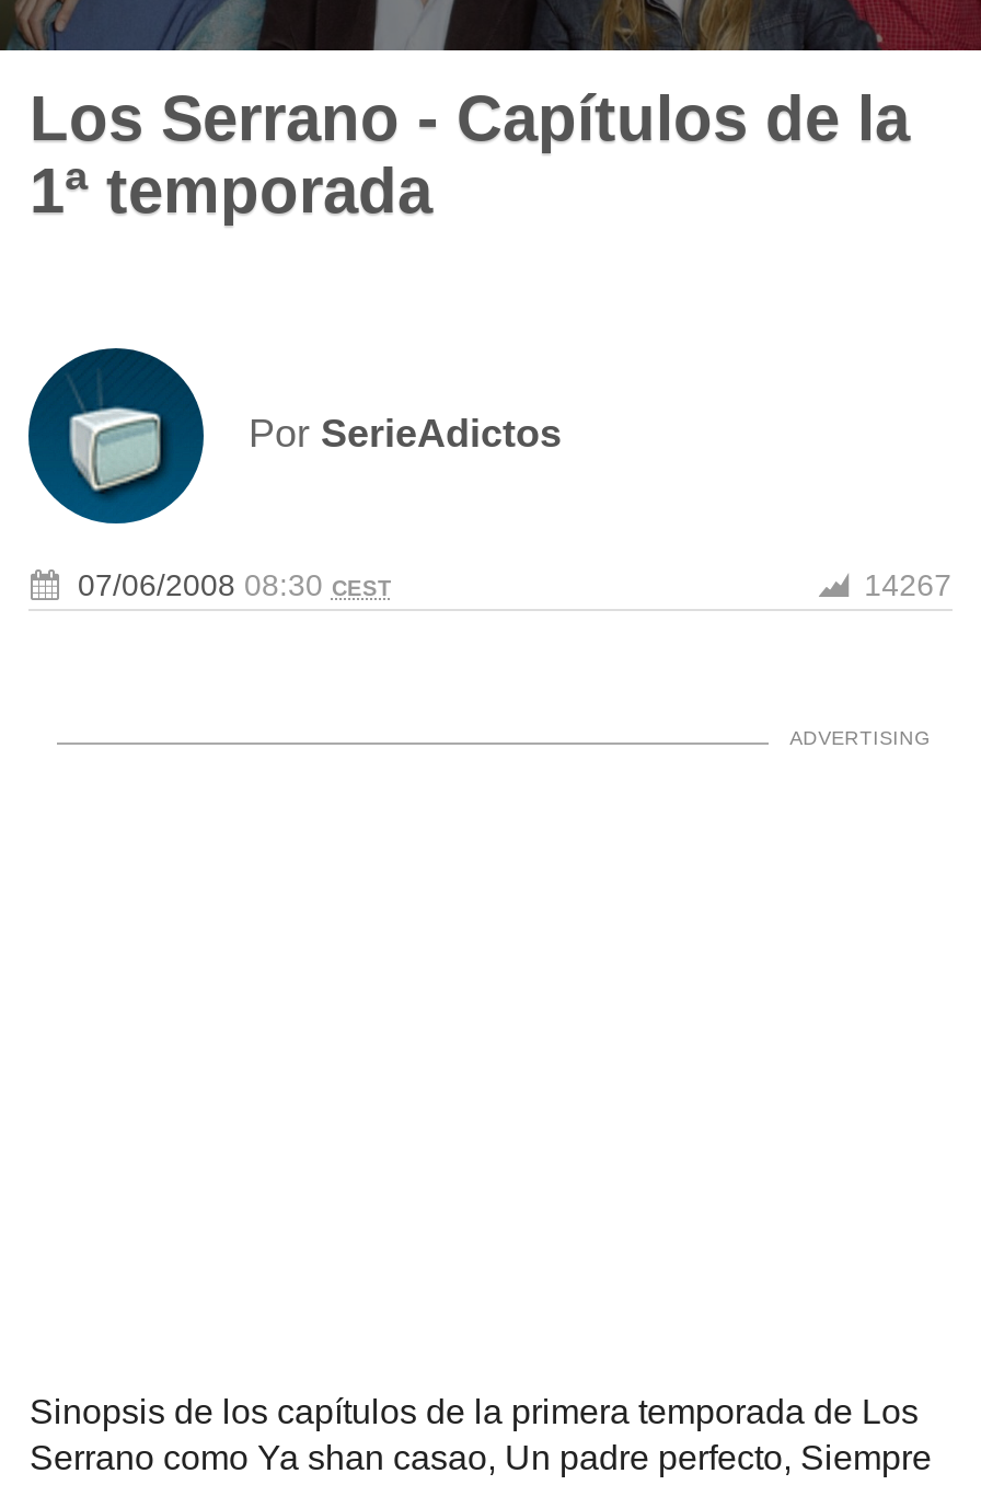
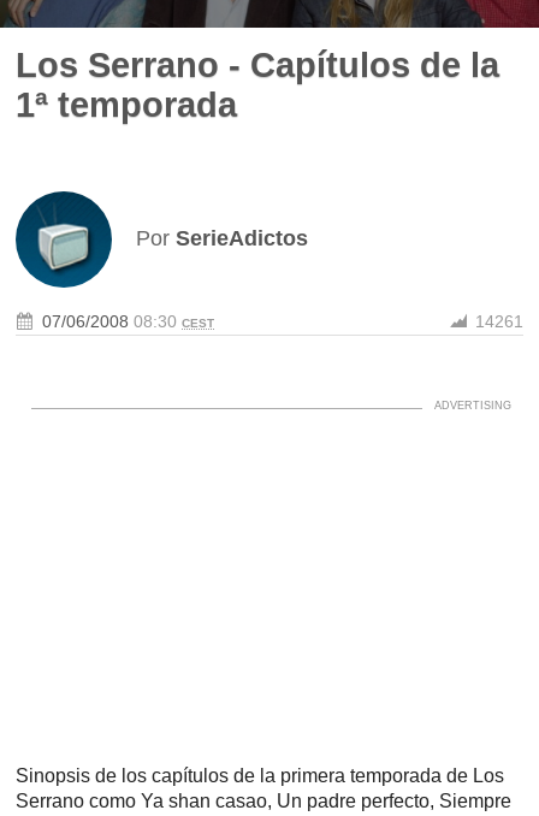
[864,567,952,602] 14267 -> [475,312,523,331] 14261

